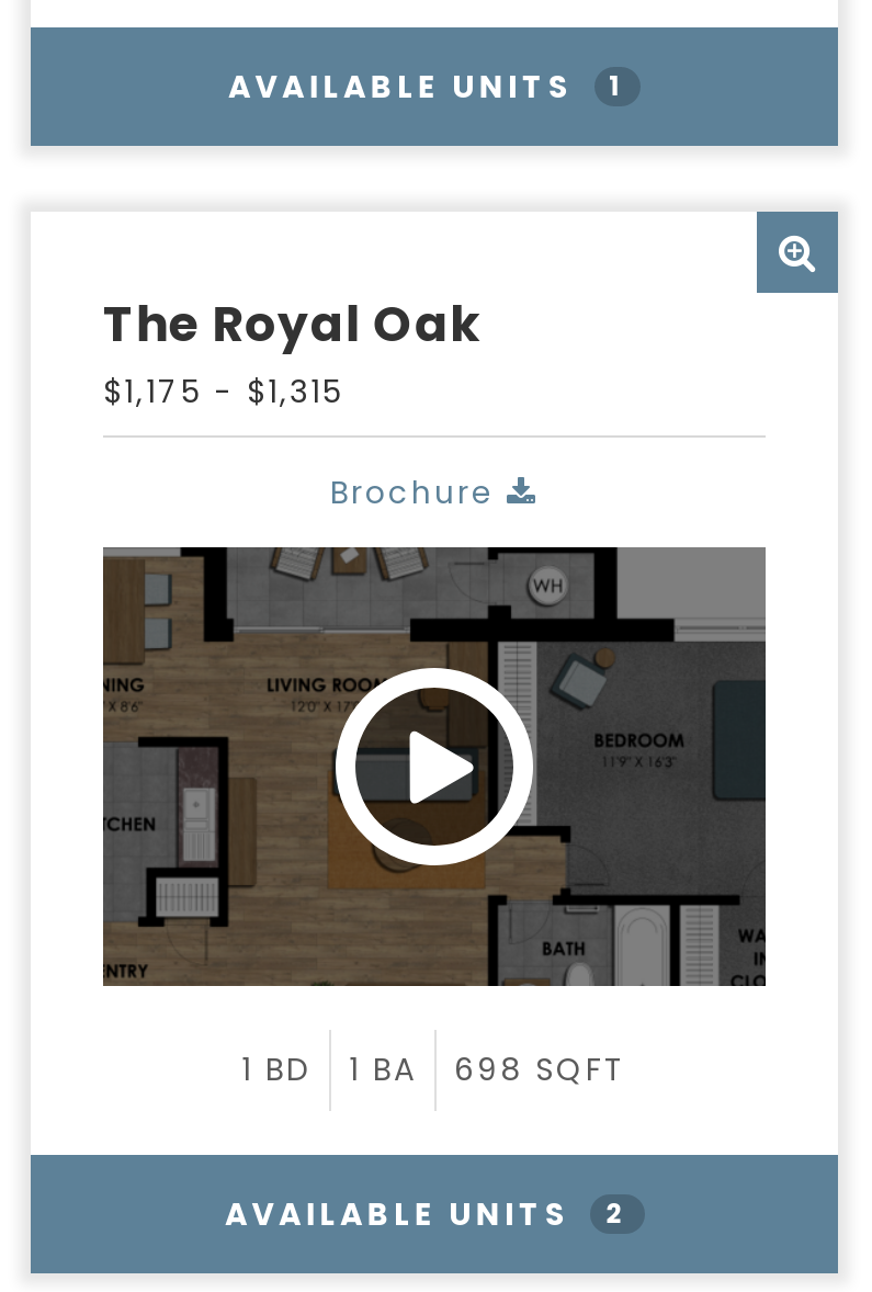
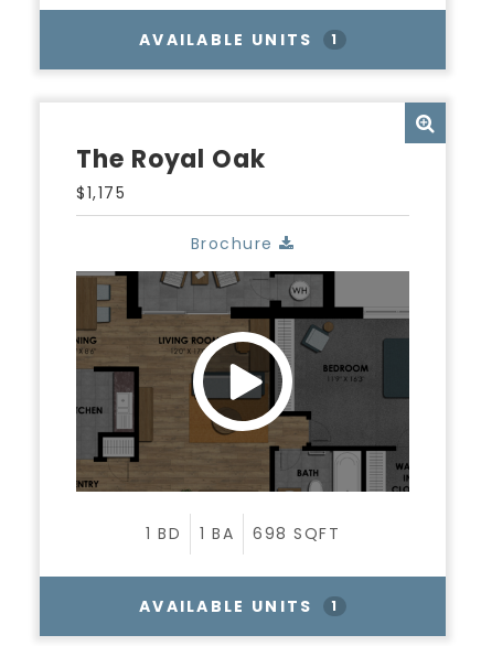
[103,370,343,413] $1,175 - $1,315 -> [76,182,126,204] $1,175
[225,1192,628,1236] AVAILABLE UNITS 2 -> [139,595,339,617] AVAILABLE UNITS 1

